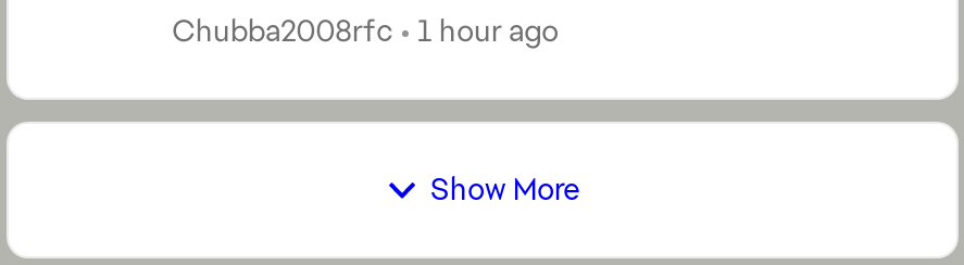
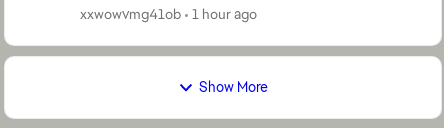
[172,11,559,50] Chubba2008rfc 1 hour ago -> [80,5,257,23] xxwowvmg41ob 1 hour ago

